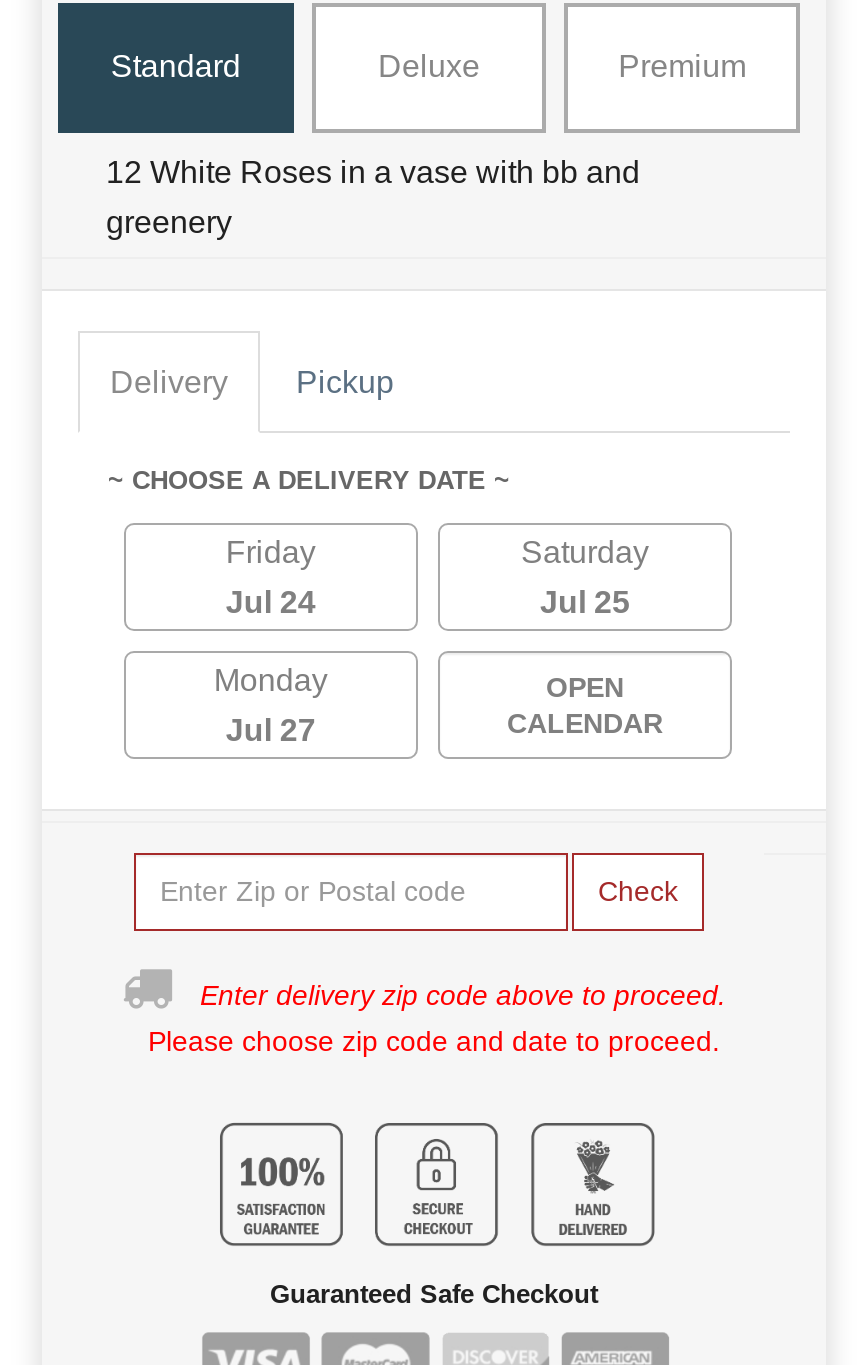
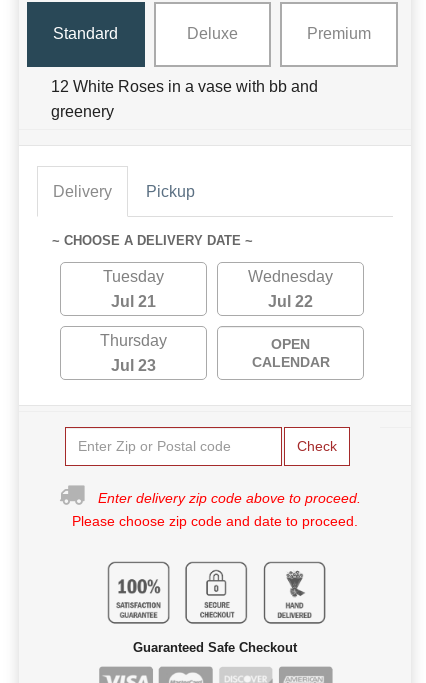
[226,534,316,568] Friday -> [103,267,164,284] Tuesday
[521,534,649,568] Saturday -> [248,267,333,284] Wednesday
[226,584,316,618] Jul 24 -> [111,292,156,309] Jul 21
[540,584,630,618] Jul 25 -> [268,292,313,309] Jul 22
[214,662,328,696] Monday -> [100,331,167,348] Thursday
[226,712,316,746] Jul 27 -> [111,356,156,373] Jul 23

